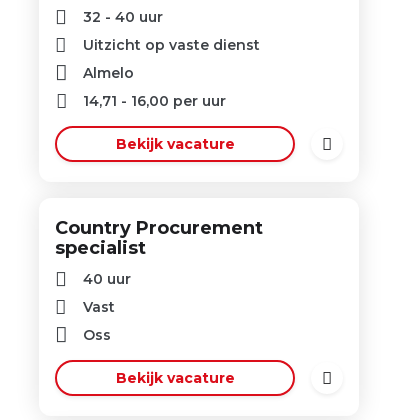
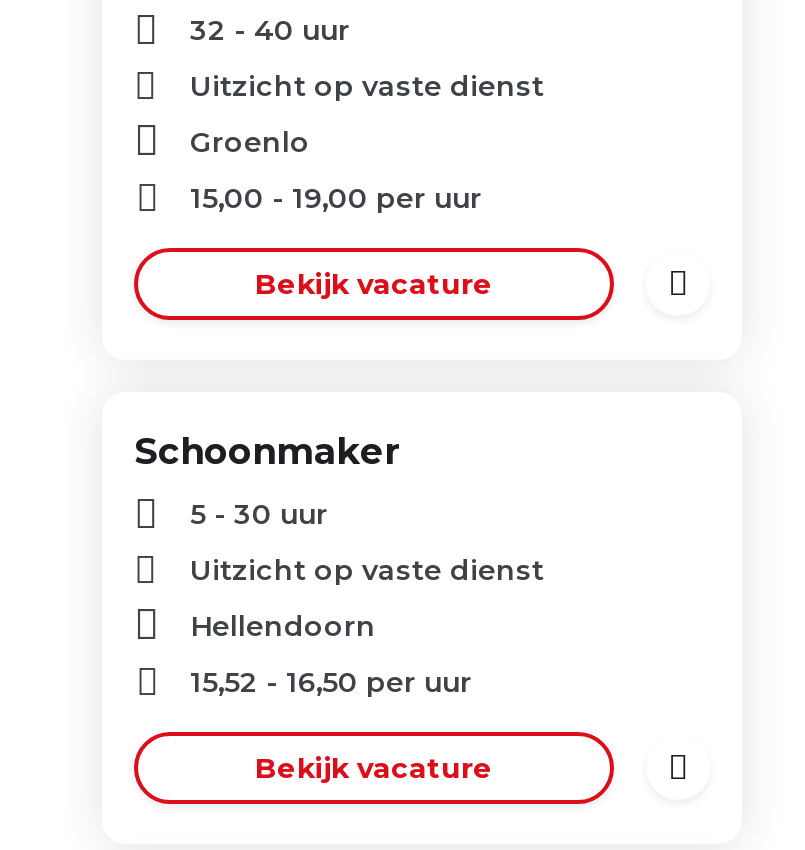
[83,64,134,82] Almelo -> [190,124,310,160] Groenlo
[83,92,226,110] 14,71 - 16,00 per uur -> [190,180,482,216] 15,00 - 19,00 per uur
[55,217,263,344] Country Procurement | specialist | 40 uur | Vast | Oss -> [134,430,544,700] Schoonmaker | 5 - 30 uur | Uitzicht op vaste dienst | Hellendoorn | 15,52 - 16,50 per uur

